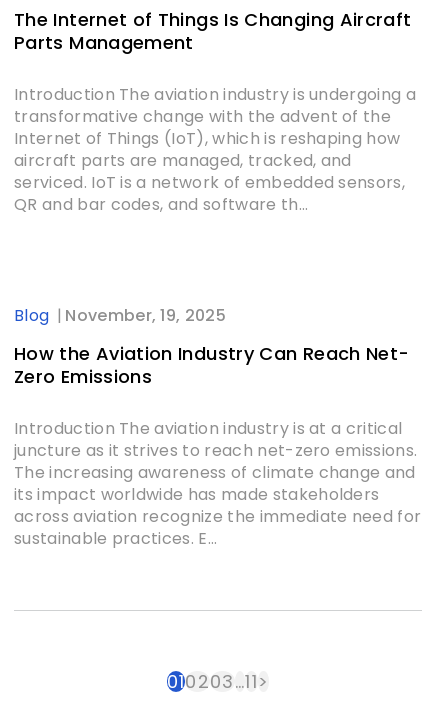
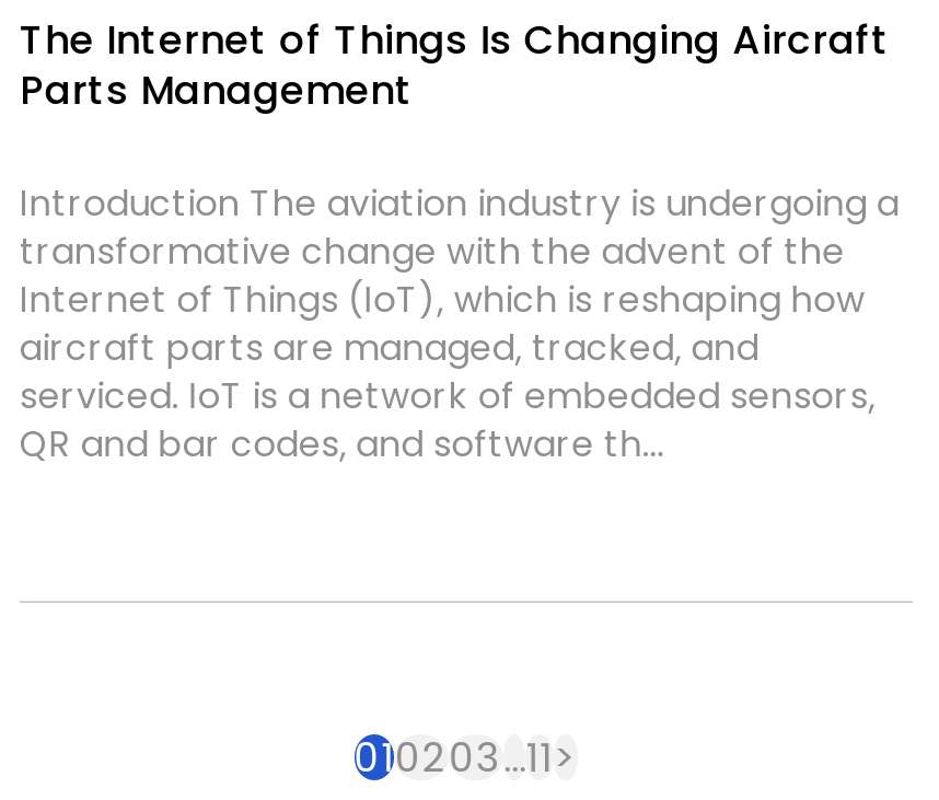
[14,304,421,550] Blog | November, 19, 2025 | How the Aviation Industry Can Reach Net- | Zero Emissions | Introduction The aviation industry is at a critical | juncture as it strives to reach net-zero emissions. | The increasing awareness of climate change and | its impact worldwide has made stakeholders | across aviation recognize the immediate need for | sustainable practices. E... -> none

